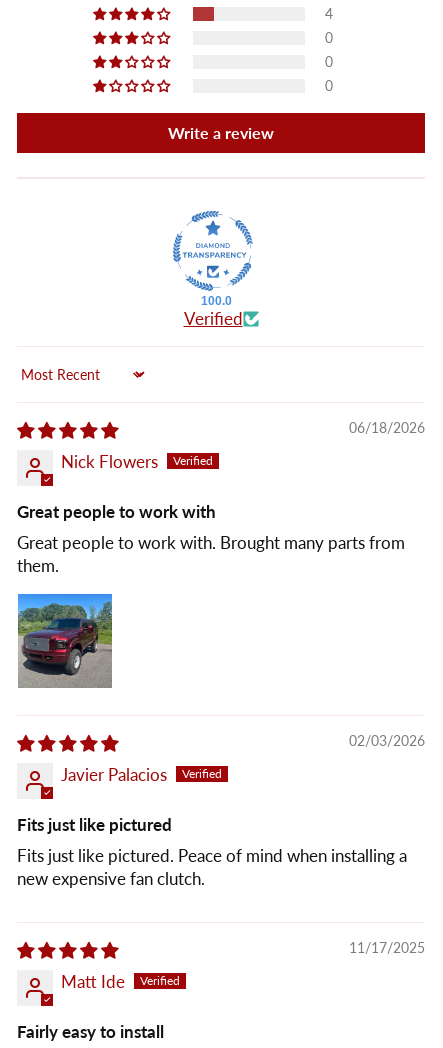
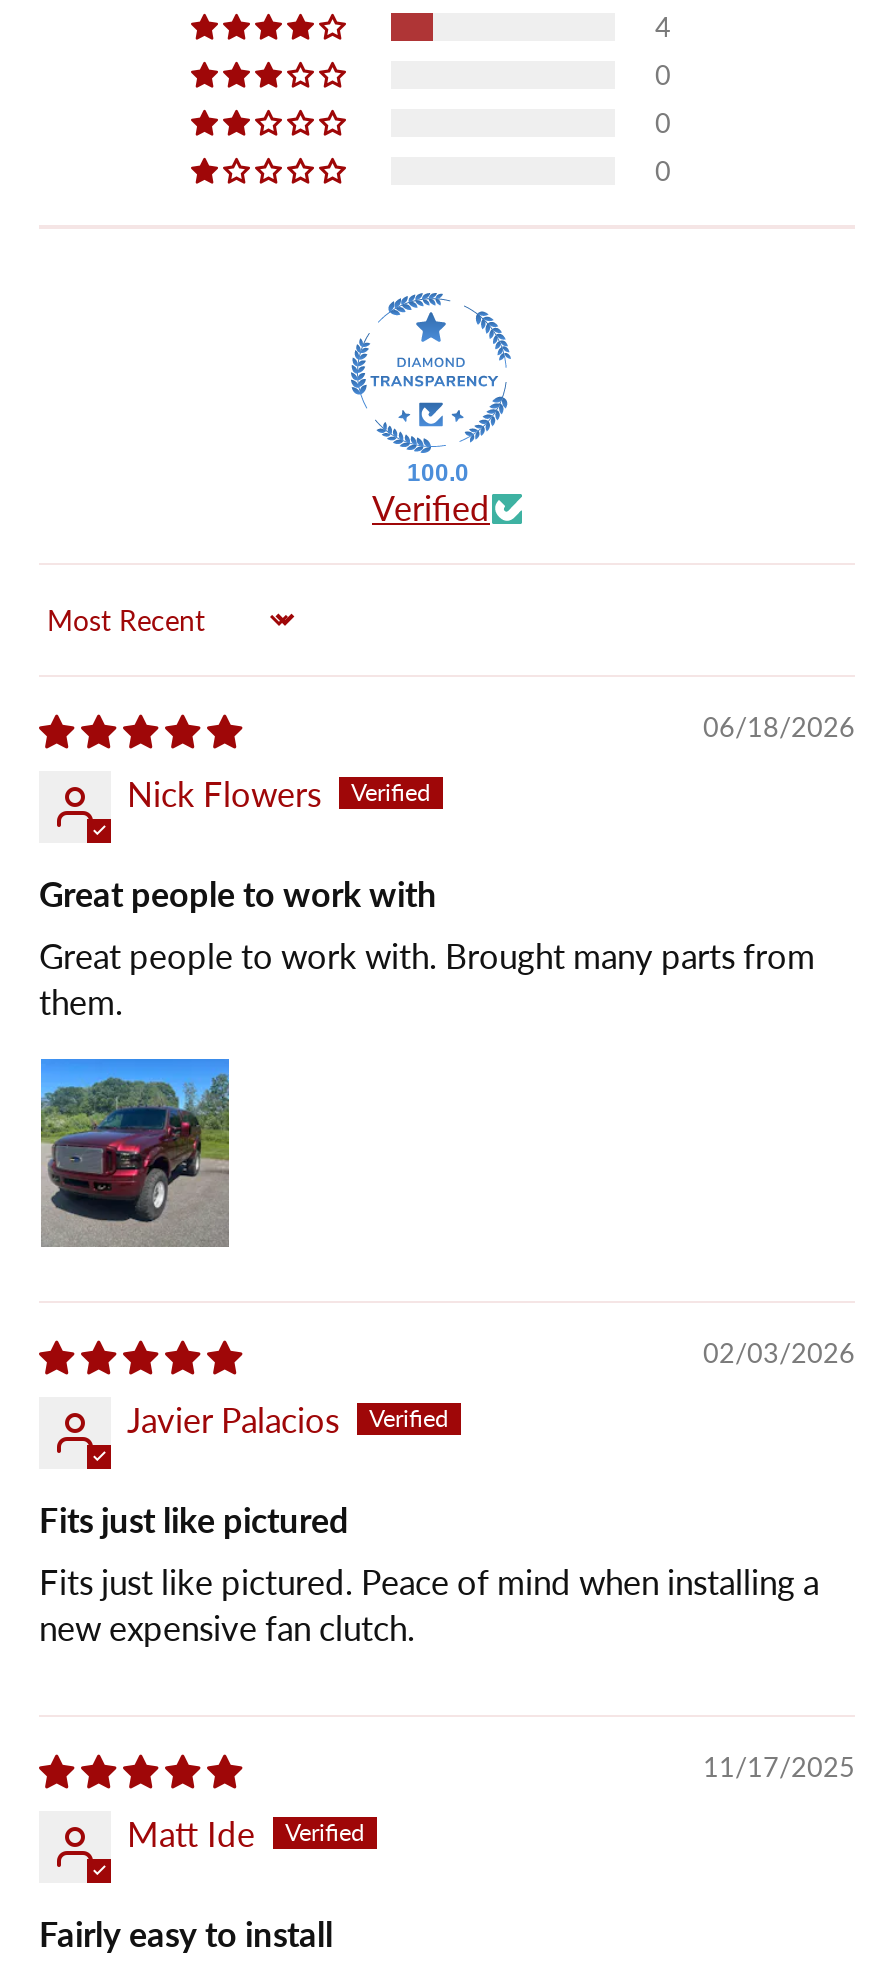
[168,123,274,142] Write a review -> none

